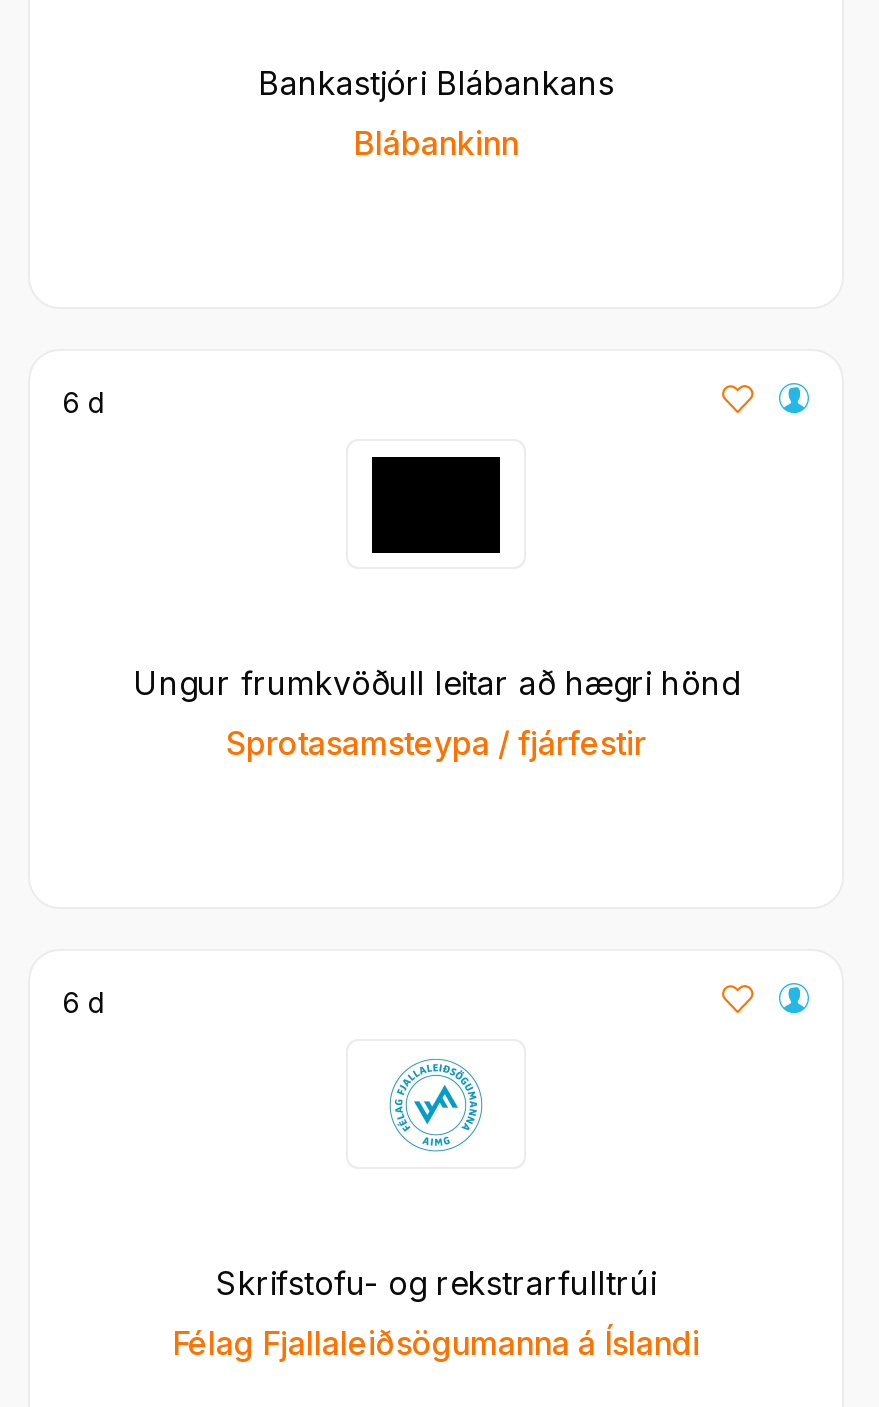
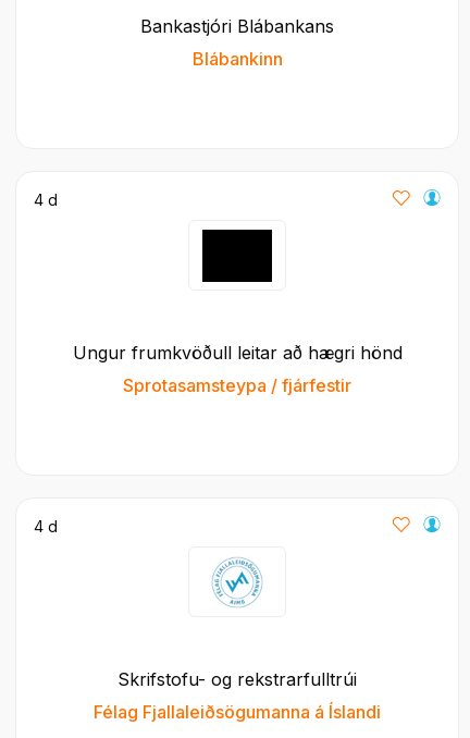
[62,385,106,419] 6 d -> [34,190,58,209] 4 d
[62,985,106,1019] 6 d -> [34,517,58,536] 4 d

